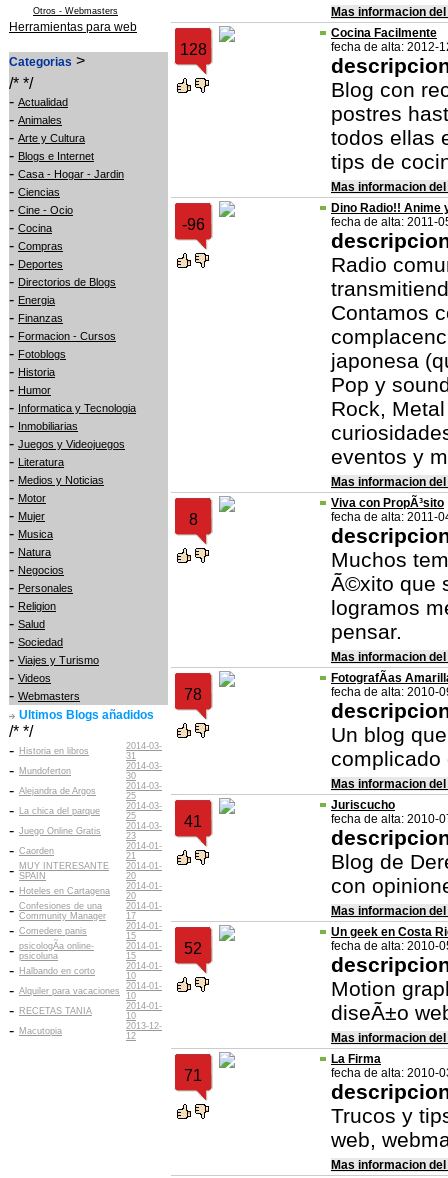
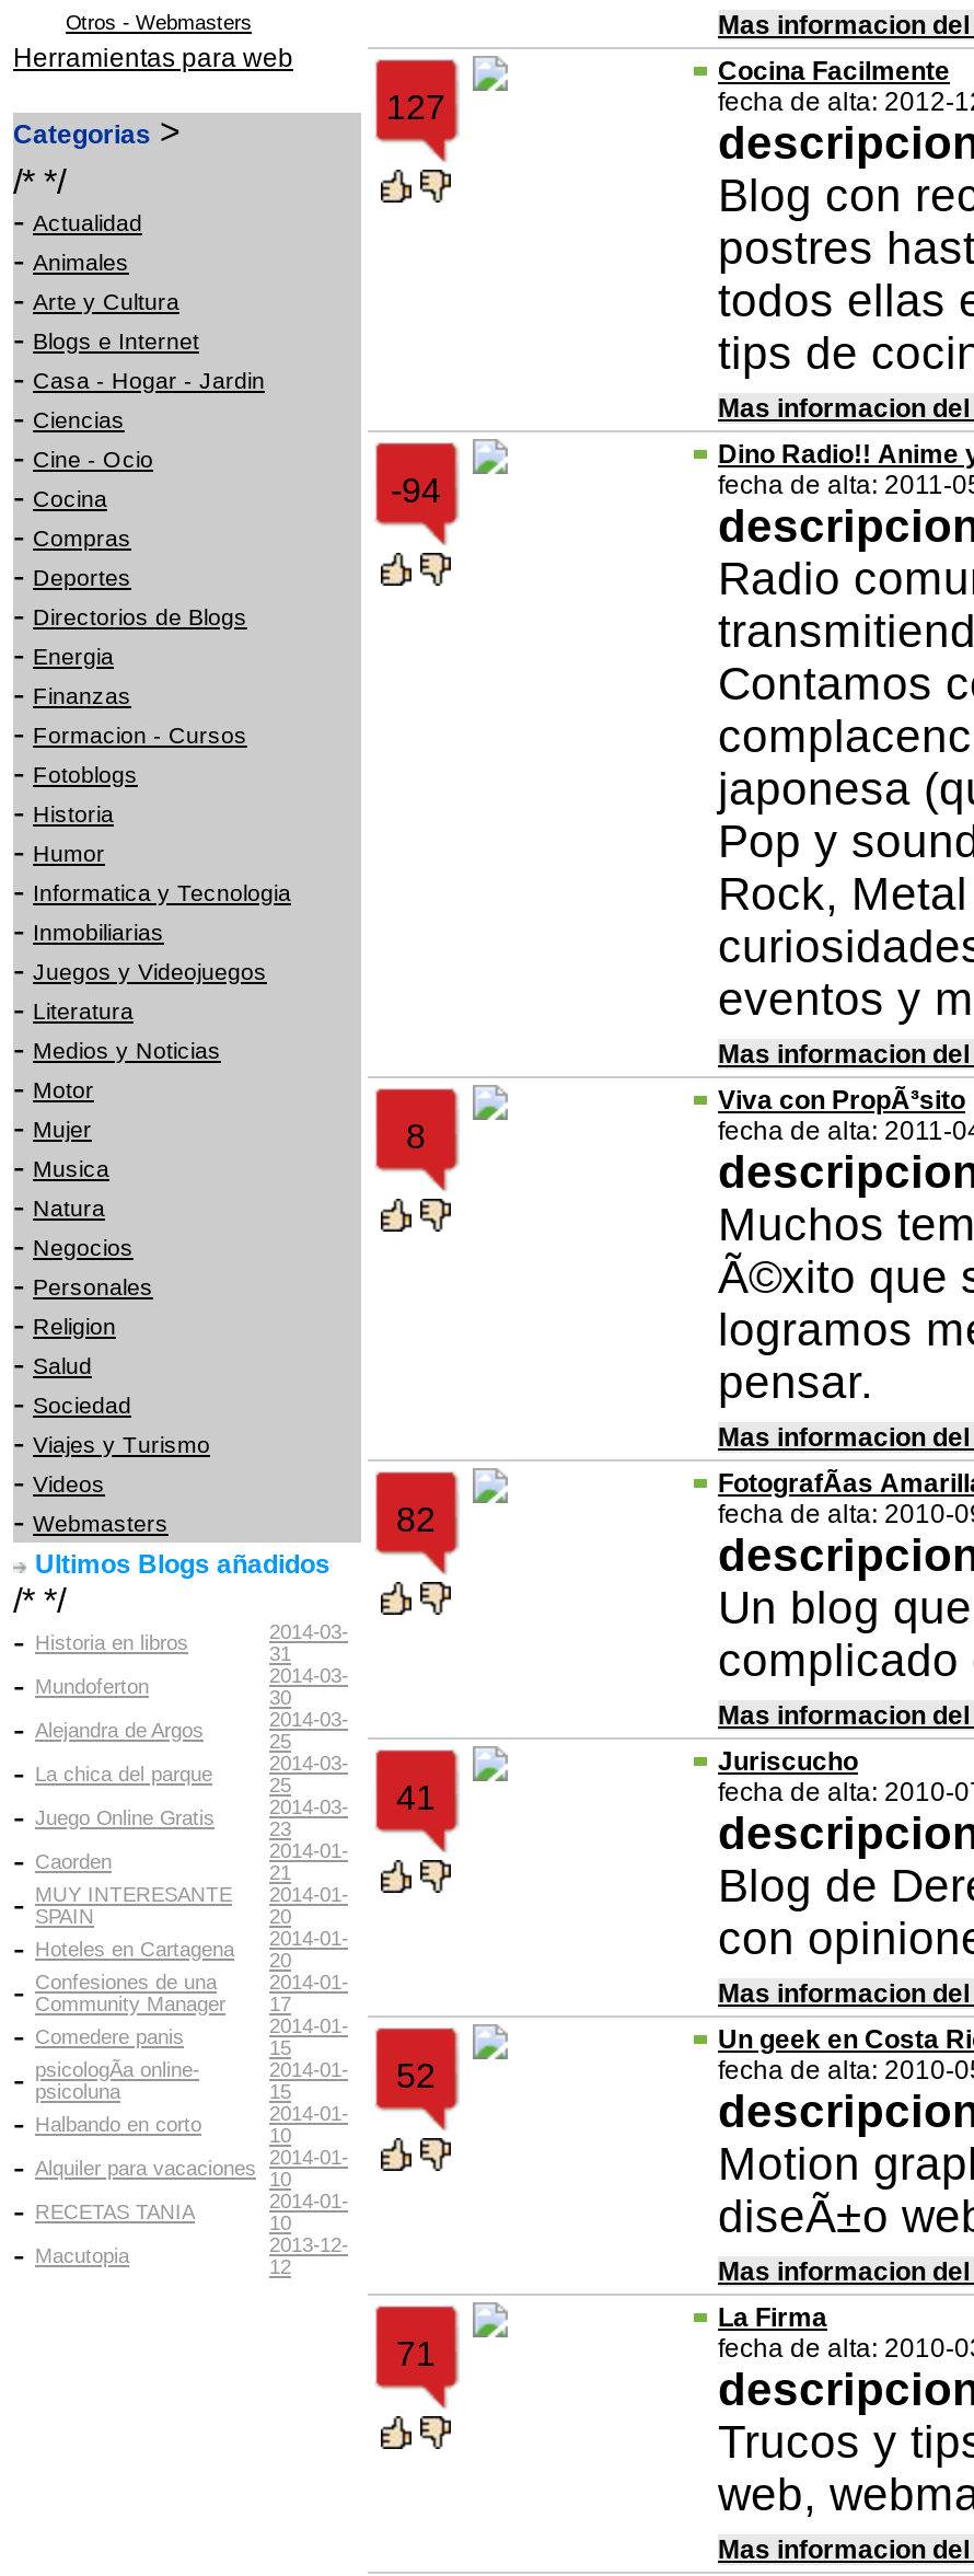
[179,41,206,58] 128 -> [386,89,445,126] 127
[181,216,204,233] -96 -> [391,472,441,509] -94
[184,686,202,703] 78 -> [396,1501,436,1538] 82

